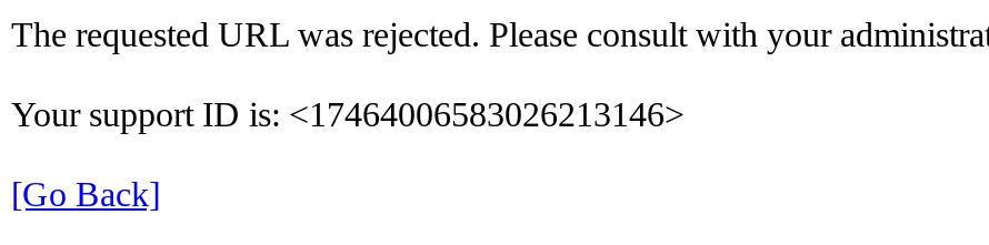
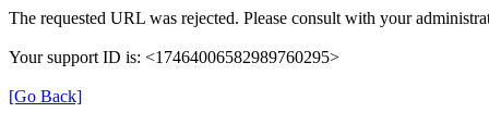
[11,95,685,133] Your support ID is: <17464006583026213146> -> [9,48,339,66] Your support ID is: <17464006582989760295>

